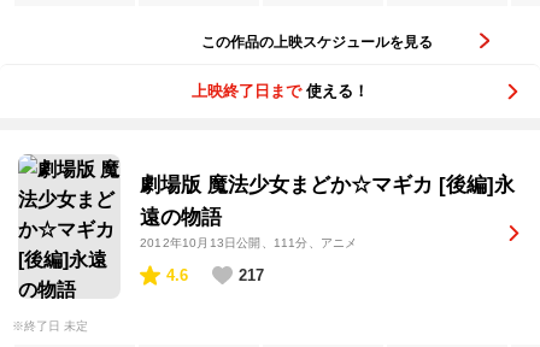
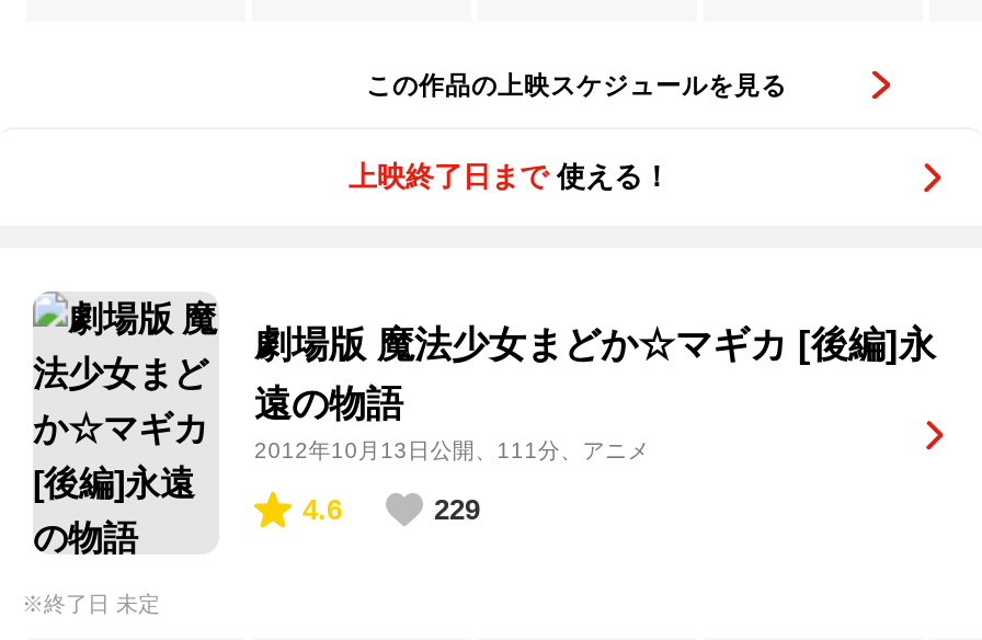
[239,266,264,284] 217 -> [434,493,480,526] 229

